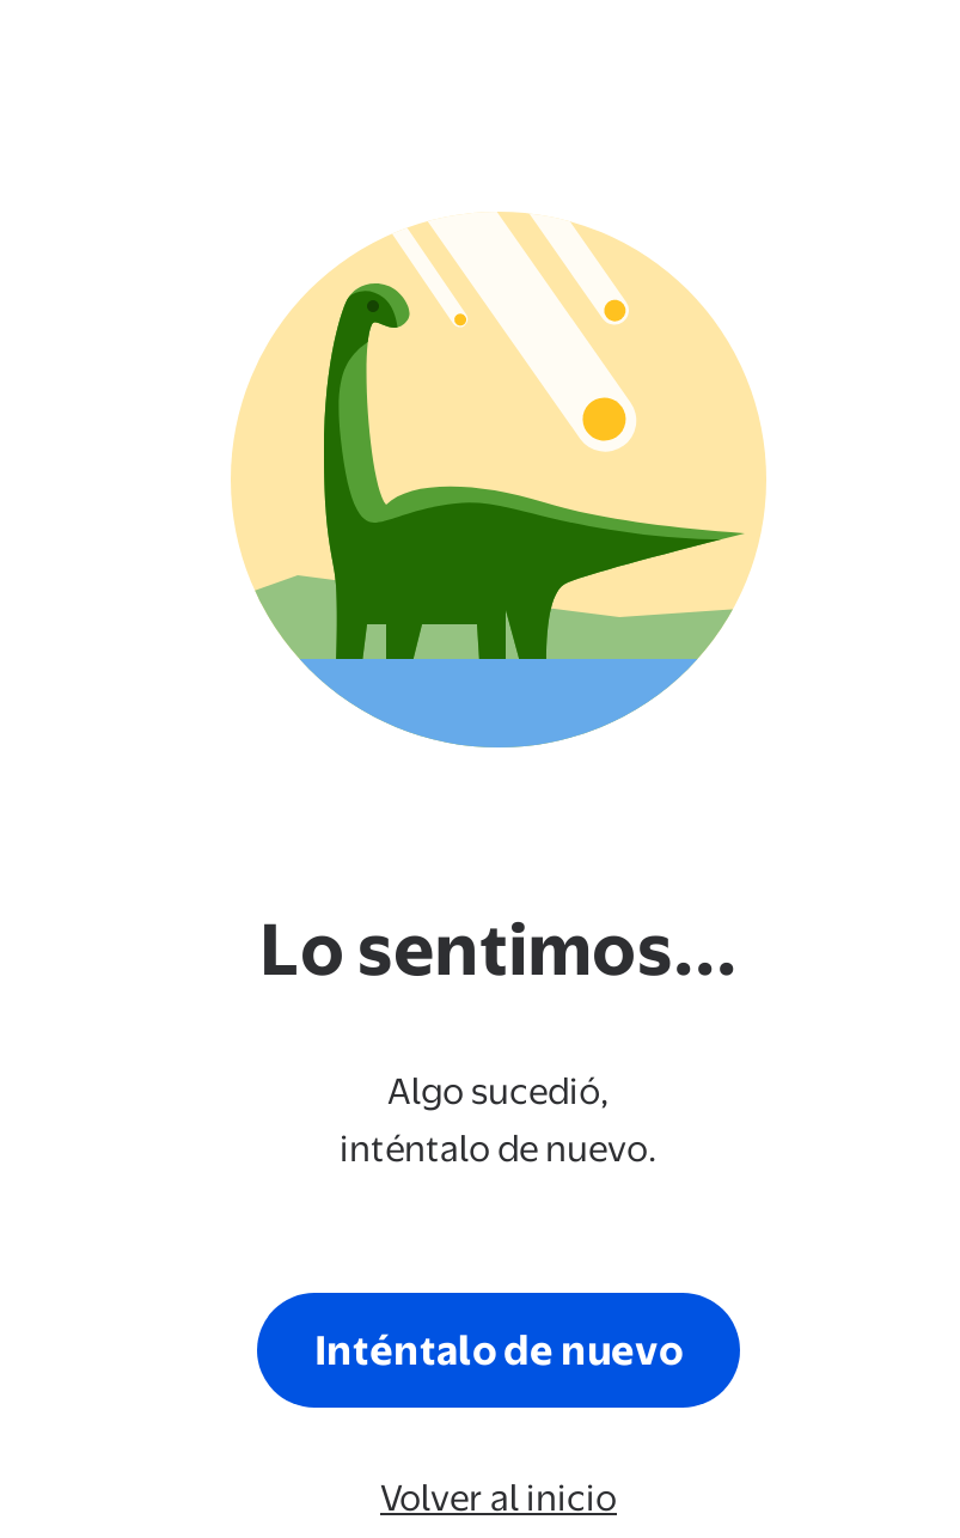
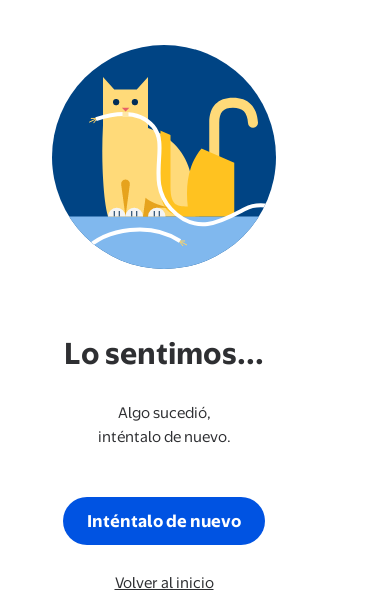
[231,212,766,692] [image] -> [51,44,277,247] [image]

